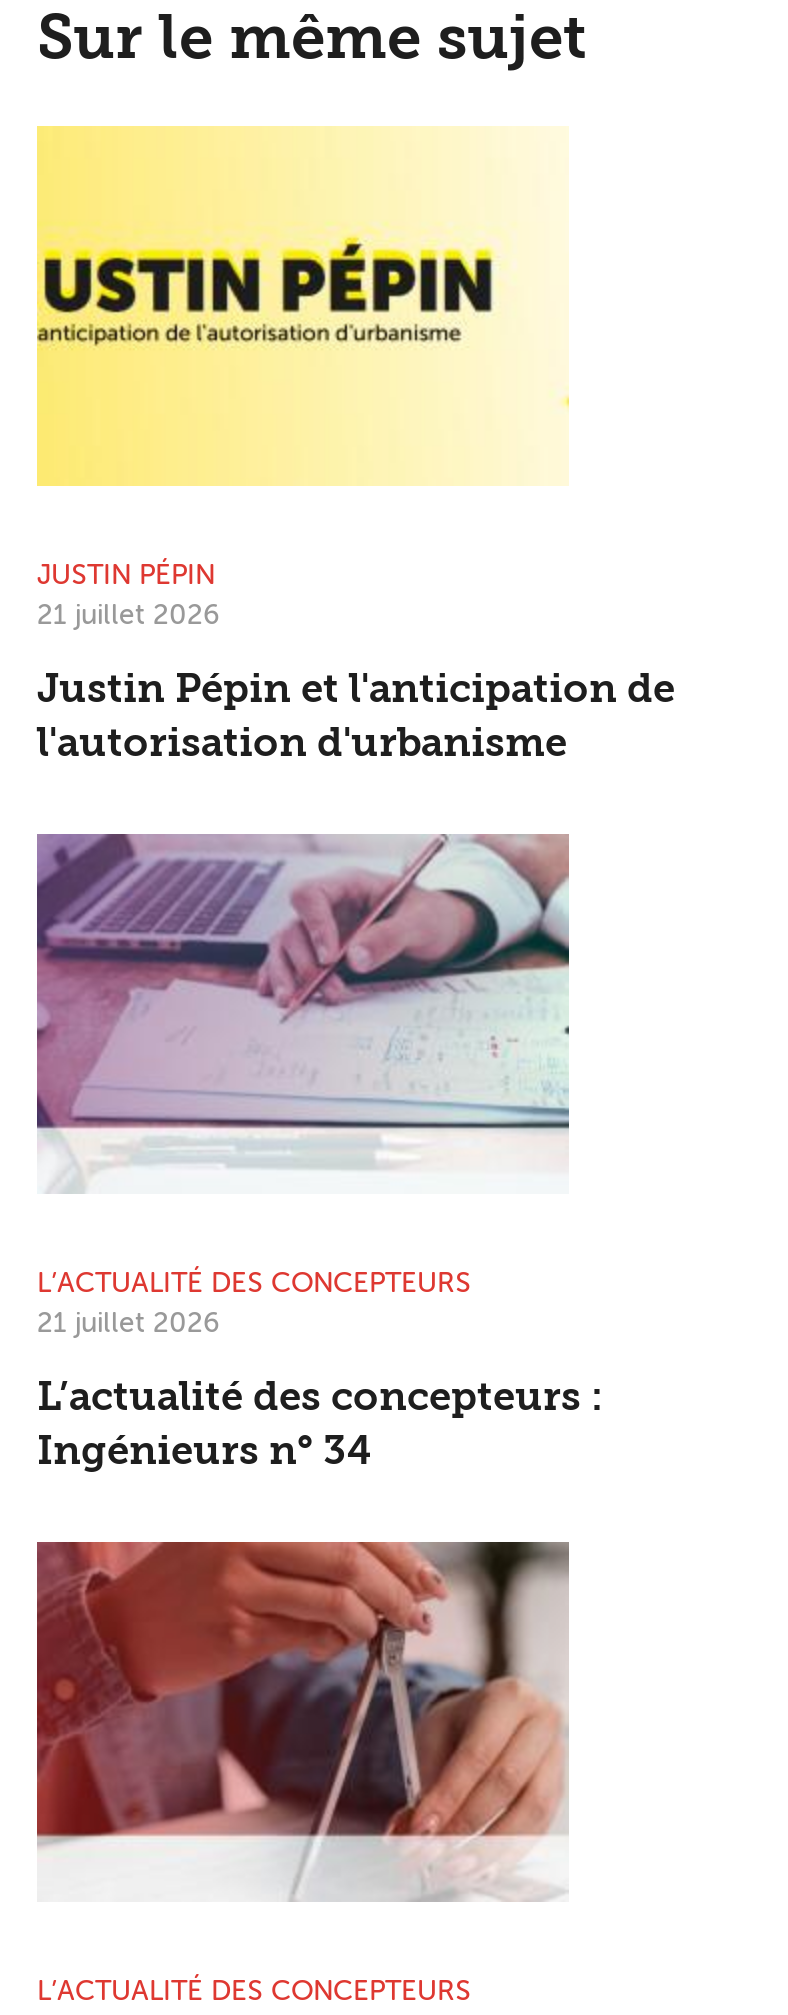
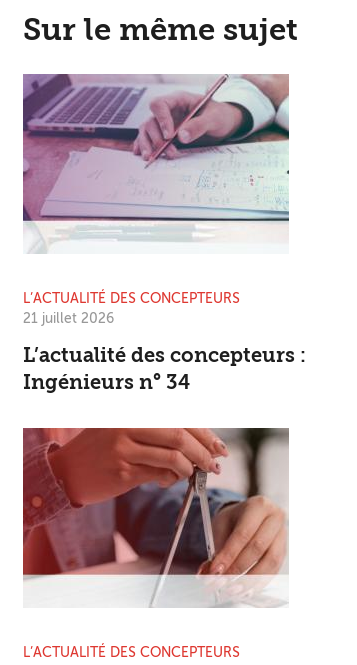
[35,124,675,766] [image] | JUSTIN PÉPIN | 21 juillet 2026 | Justin Pépin et l'anticipation de | l'autorisation d'urbanisme -> none

